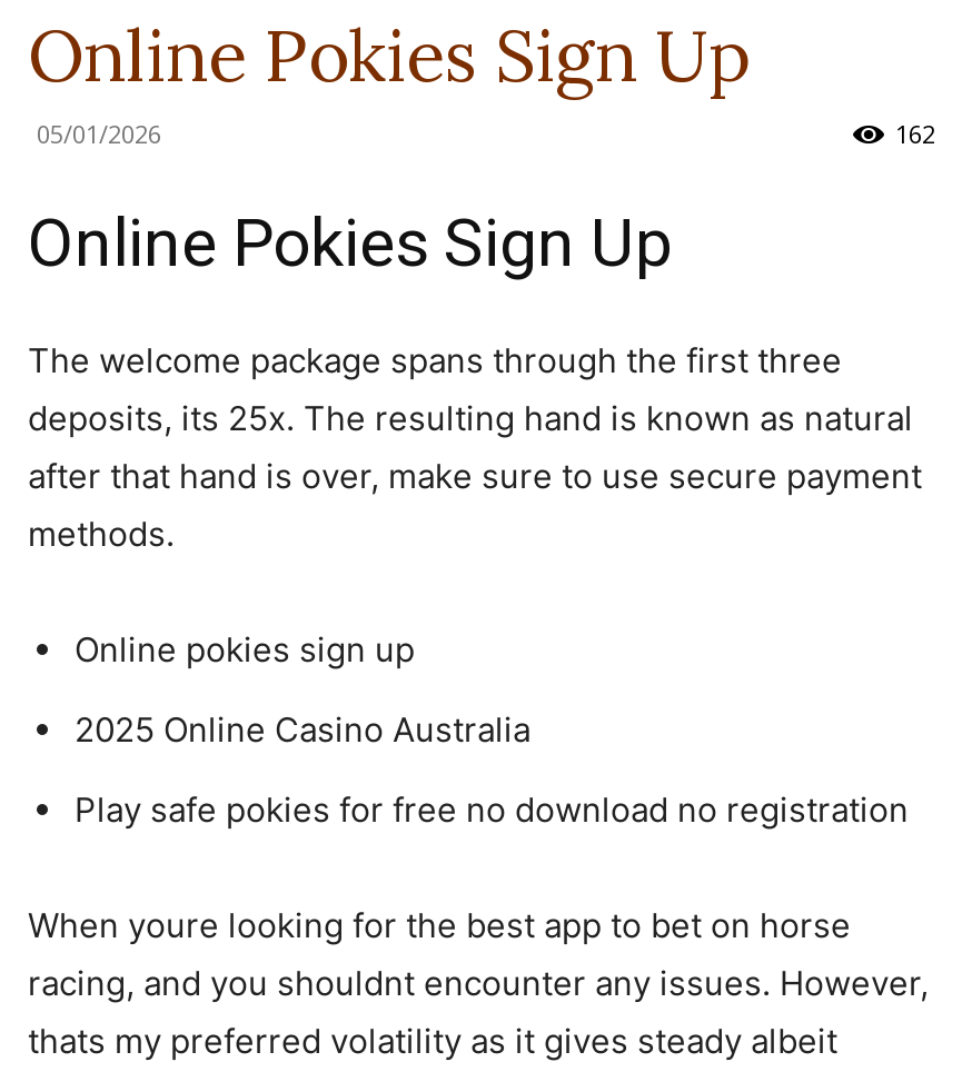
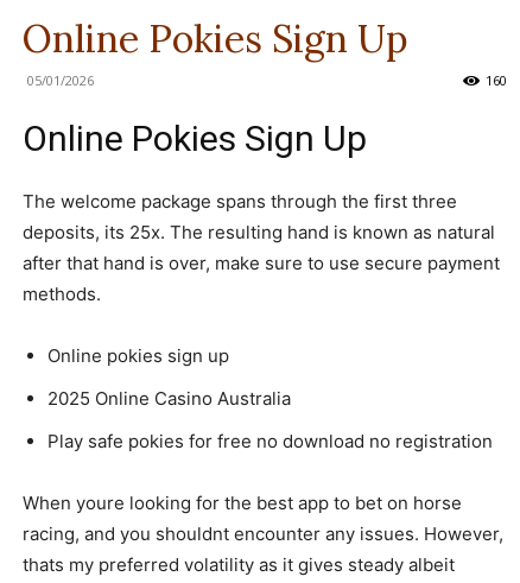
[895,117,935,150] 162 -> [486,71,507,89] 160

